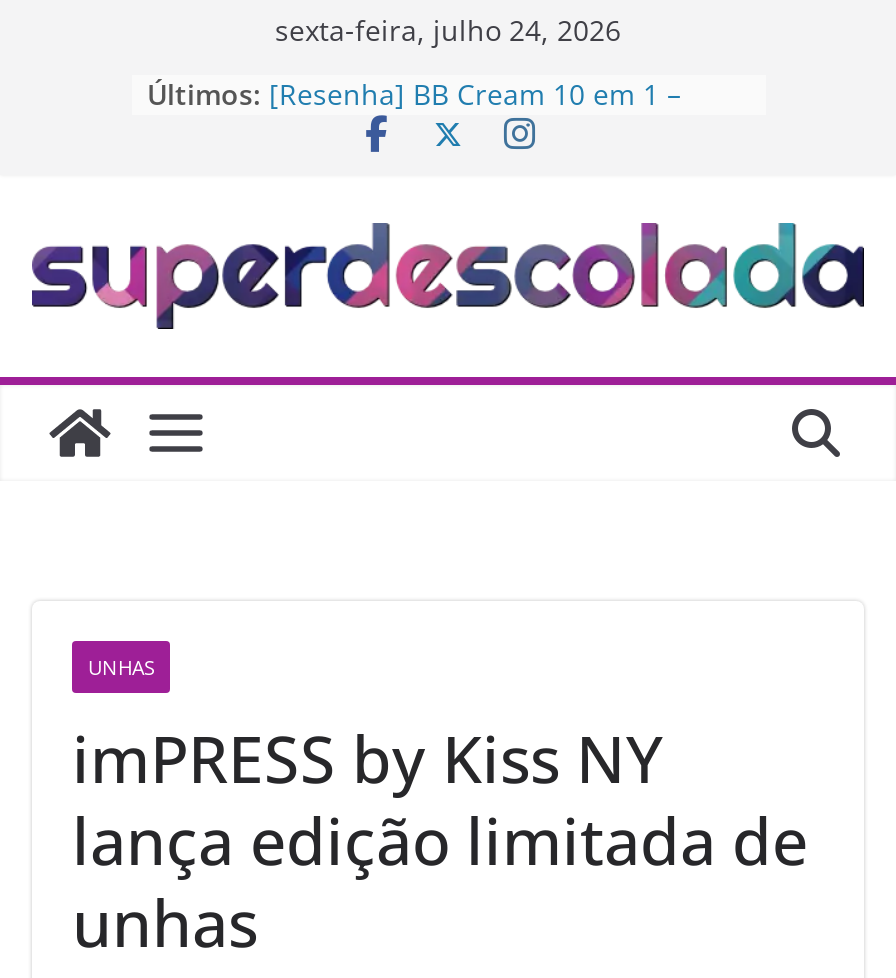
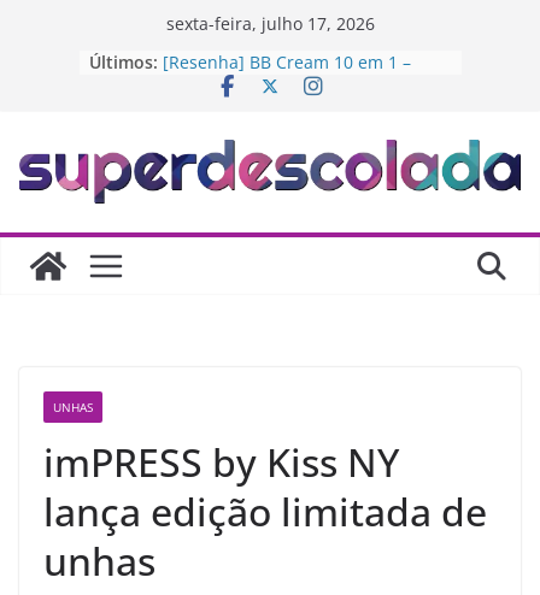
[275,11,621,49] sexta-feira, julho 24, 2026 -> [166,12,374,35] sexta-feira, julho 17, 2026

